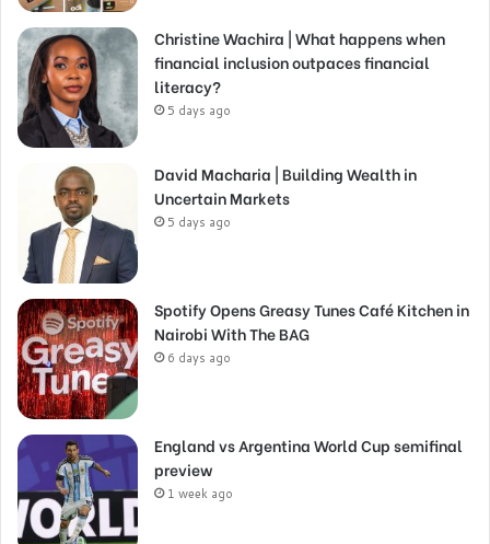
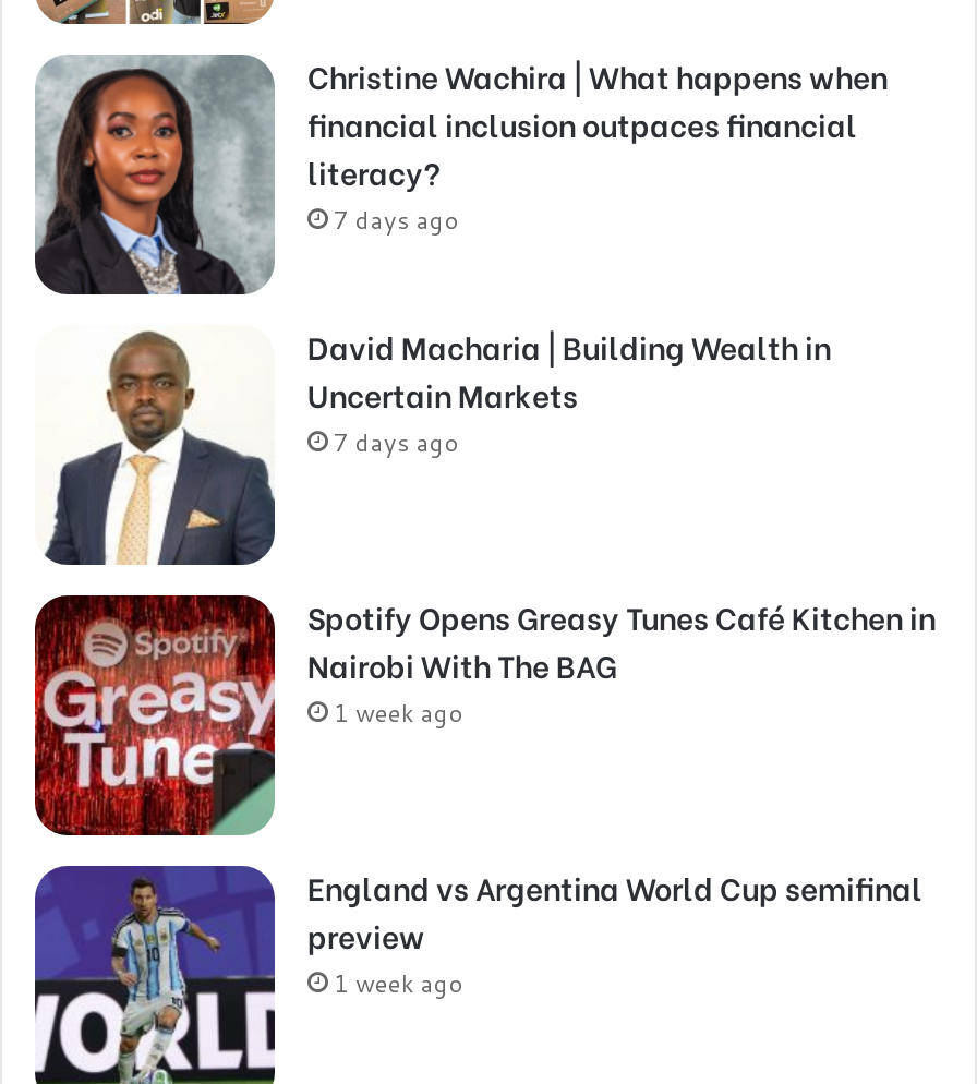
[167,102,231,120] 5 days ago -> [334,204,460,239] 7 days ago
[167,214,231,231] 5 days ago -> [334,426,460,461] 7 days ago
[167,350,231,367] 6 days ago -> [334,697,465,732] 1 week ago

